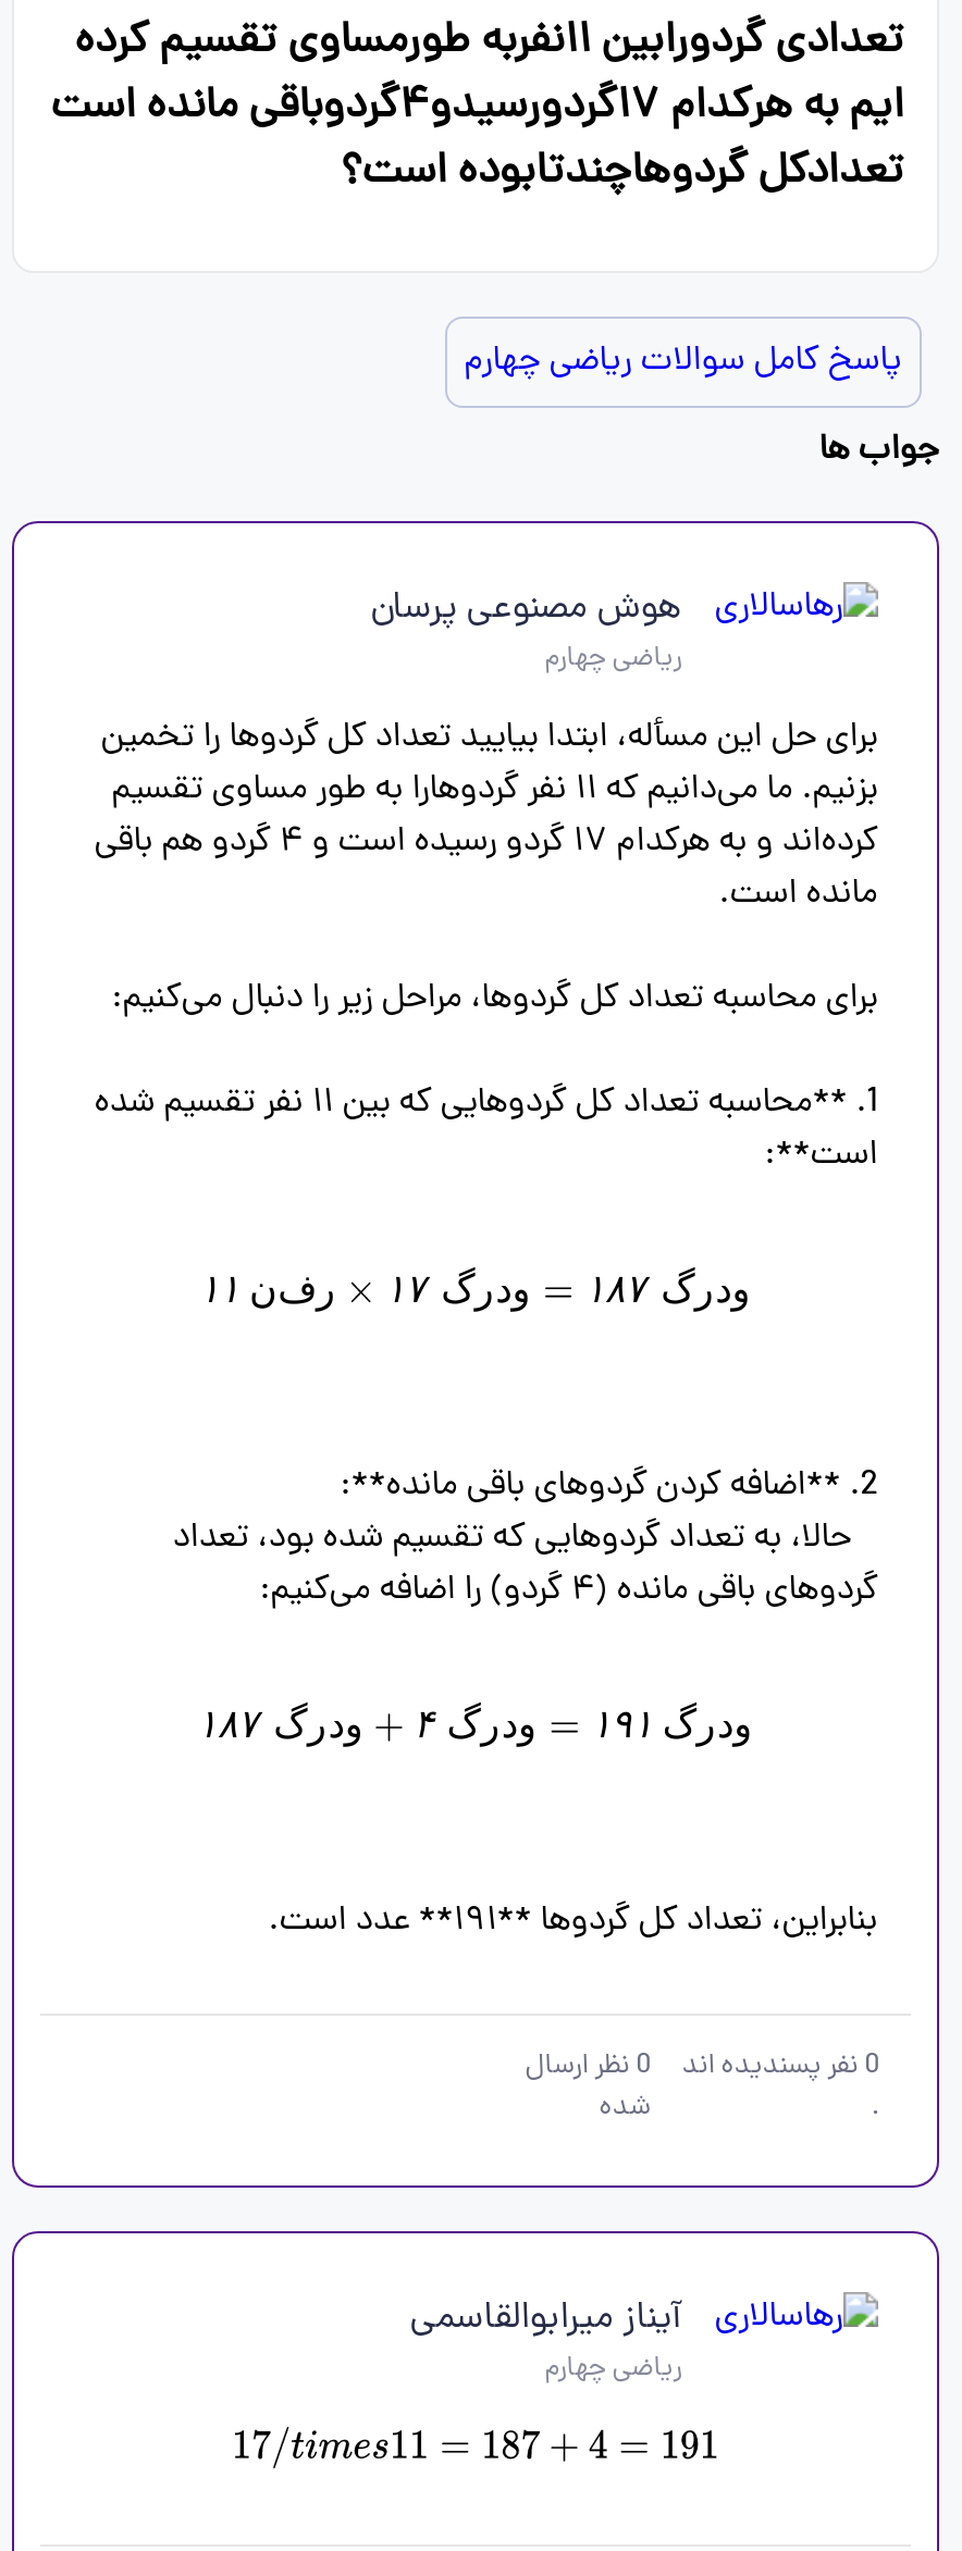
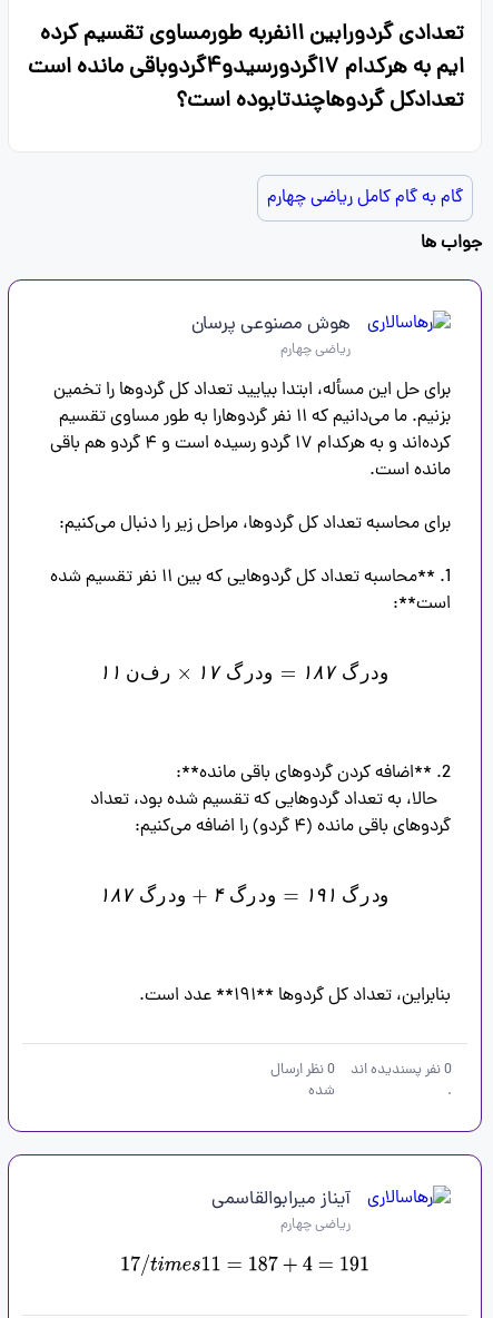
[464,336,902,388] پاسخ کامل سوالات ریاضی چهارم -> [267,185,463,212] گام به گام کامل ریاضی چهارم

